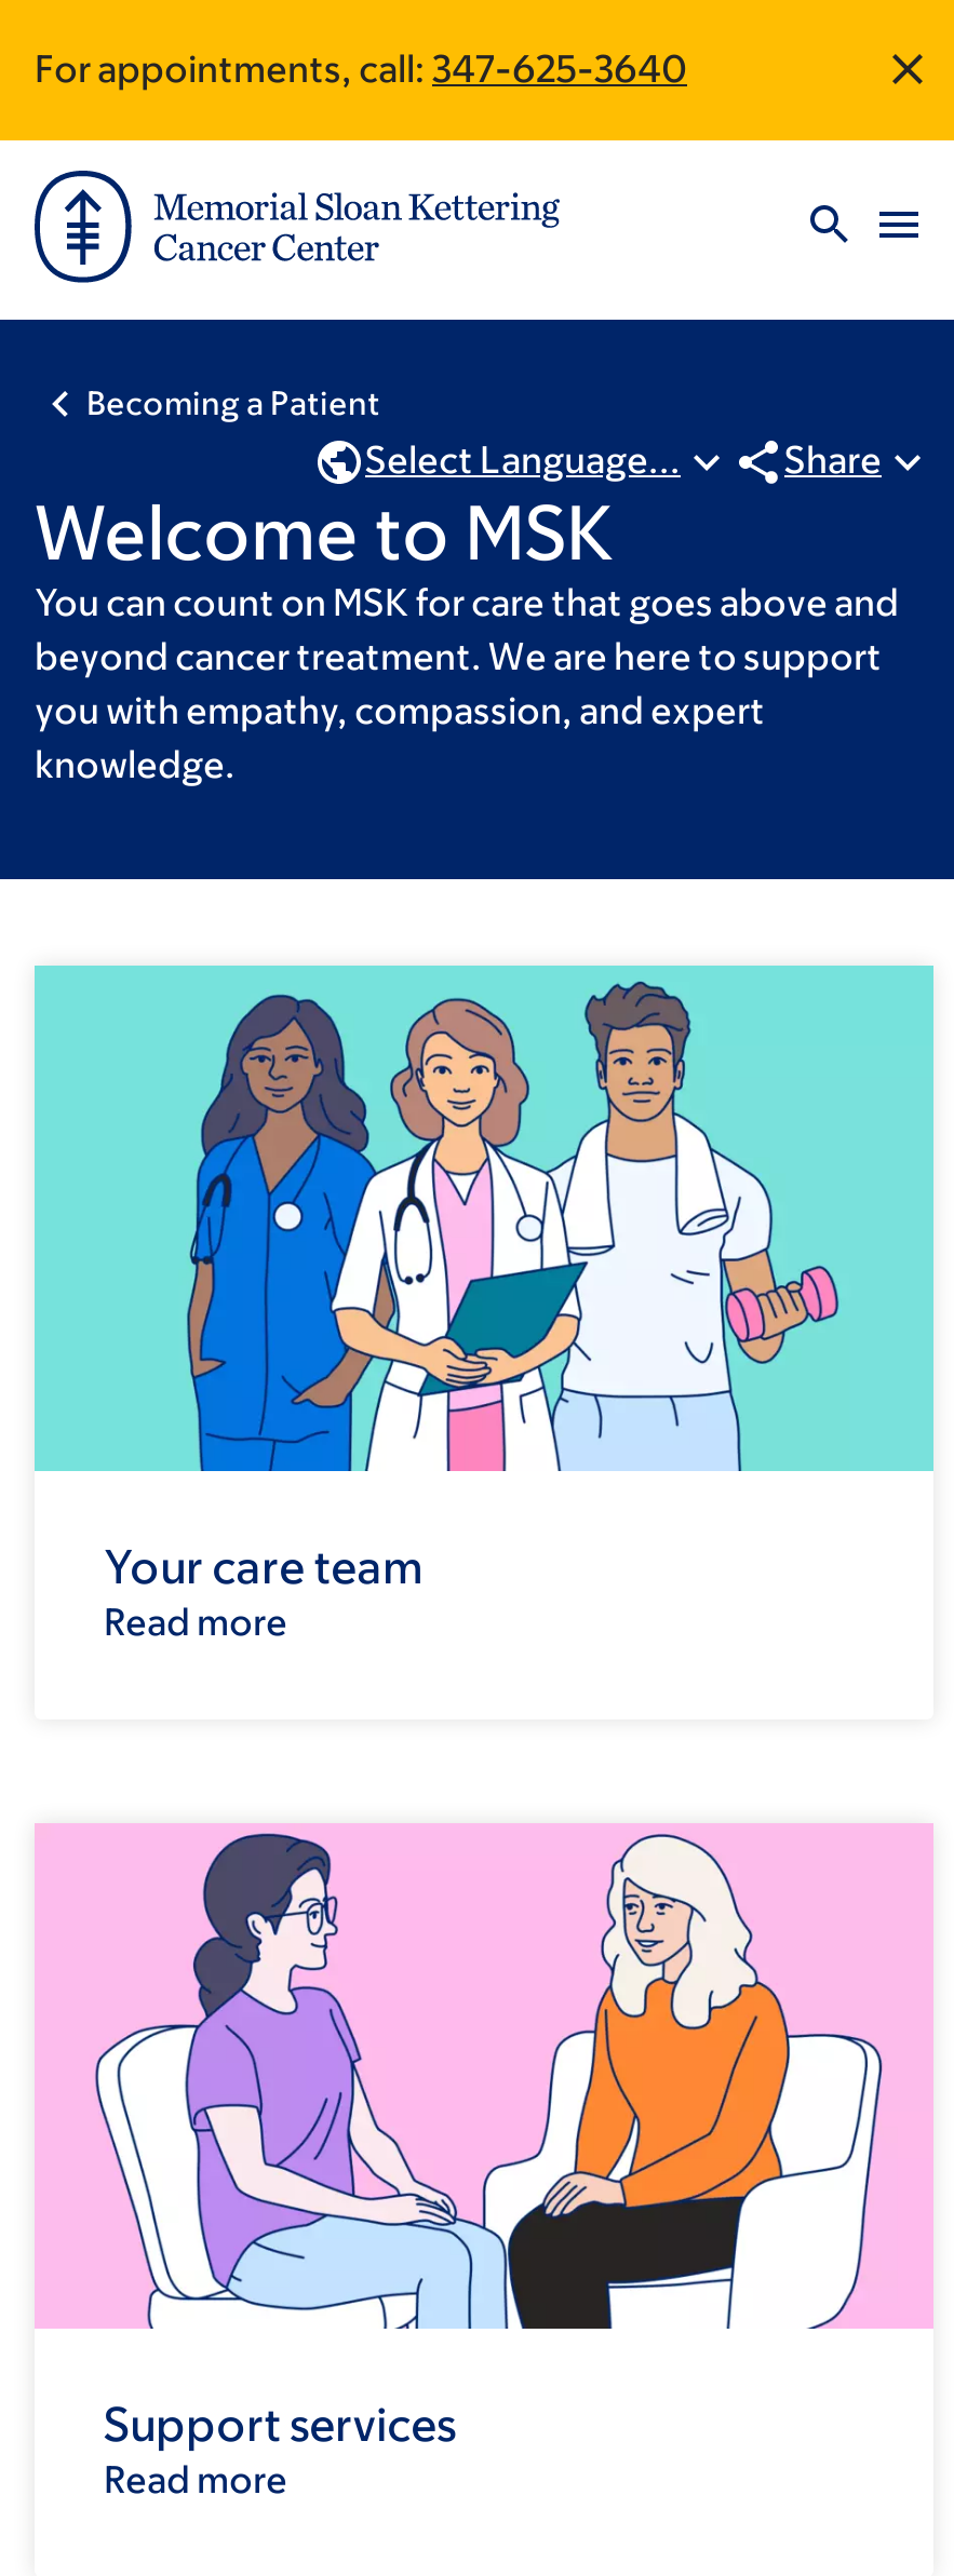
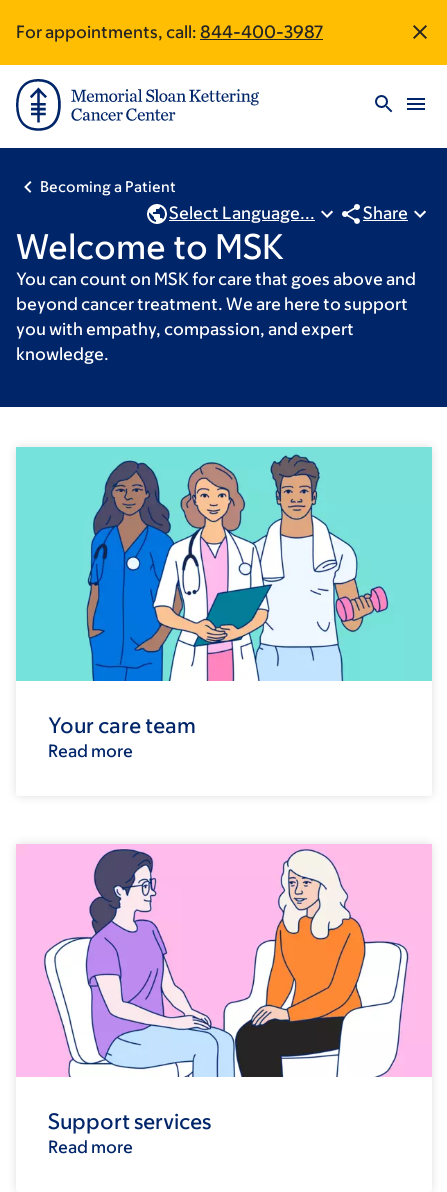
[35,48,687,91] For appointments, call: 347-625-3640 -> [16,22,323,42] For appointments, call: 844-400-3987

